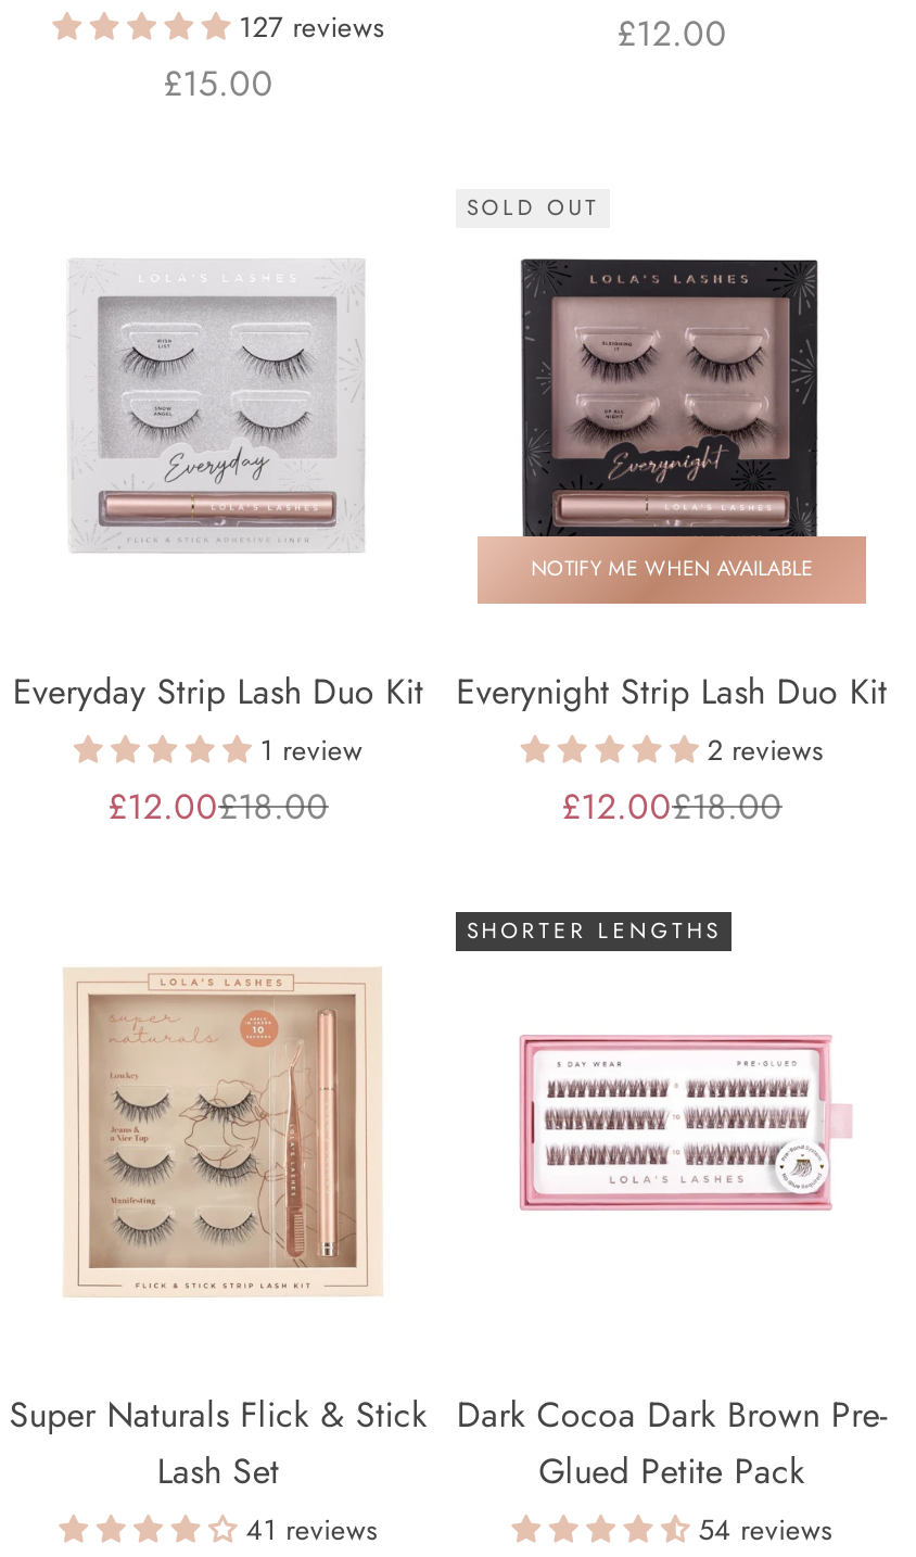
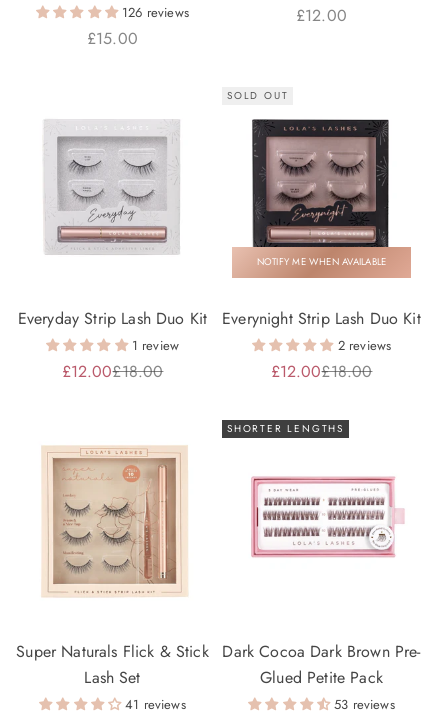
[239,6,384,47] 127 reviews -> [122,3,189,22] 126 reviews
[698,1509,832,1550] 54 reviews -> [334,695,395,714] 53 reviews

